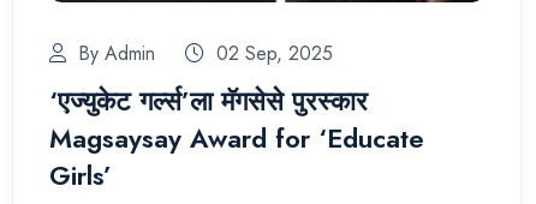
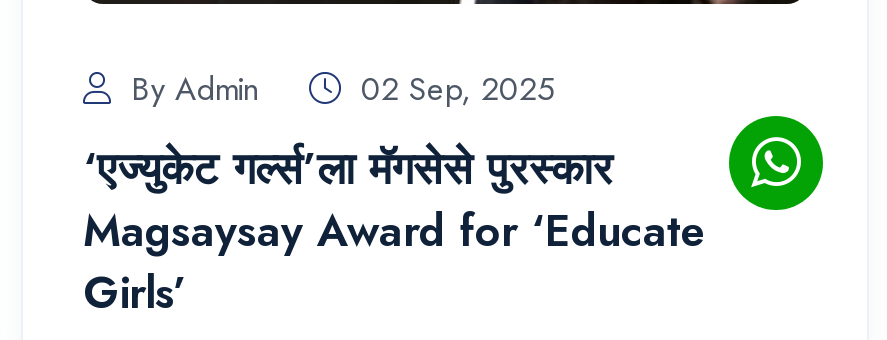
none -> [727,114,825,212] [image]

